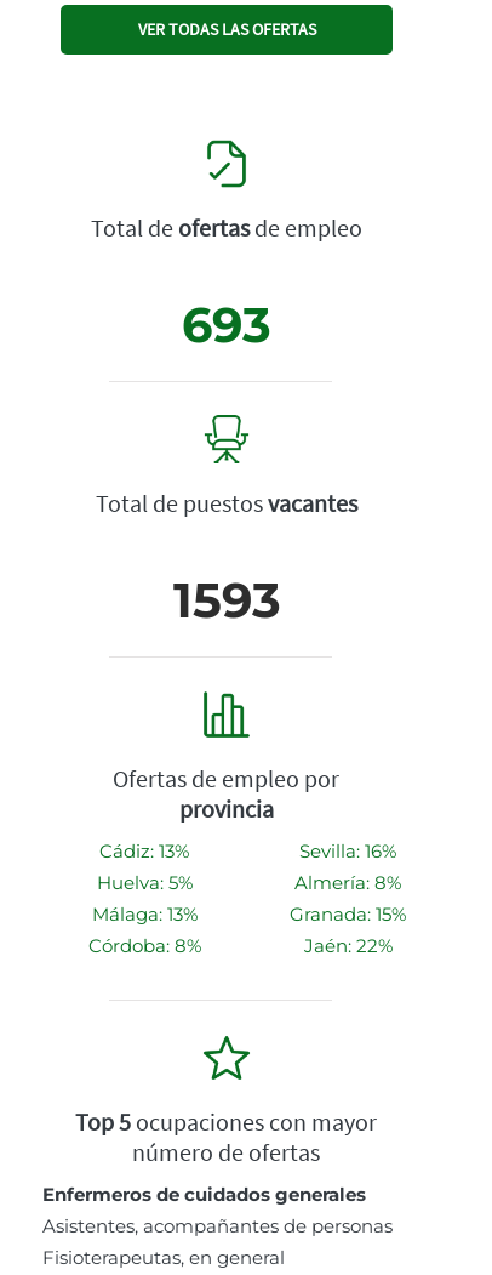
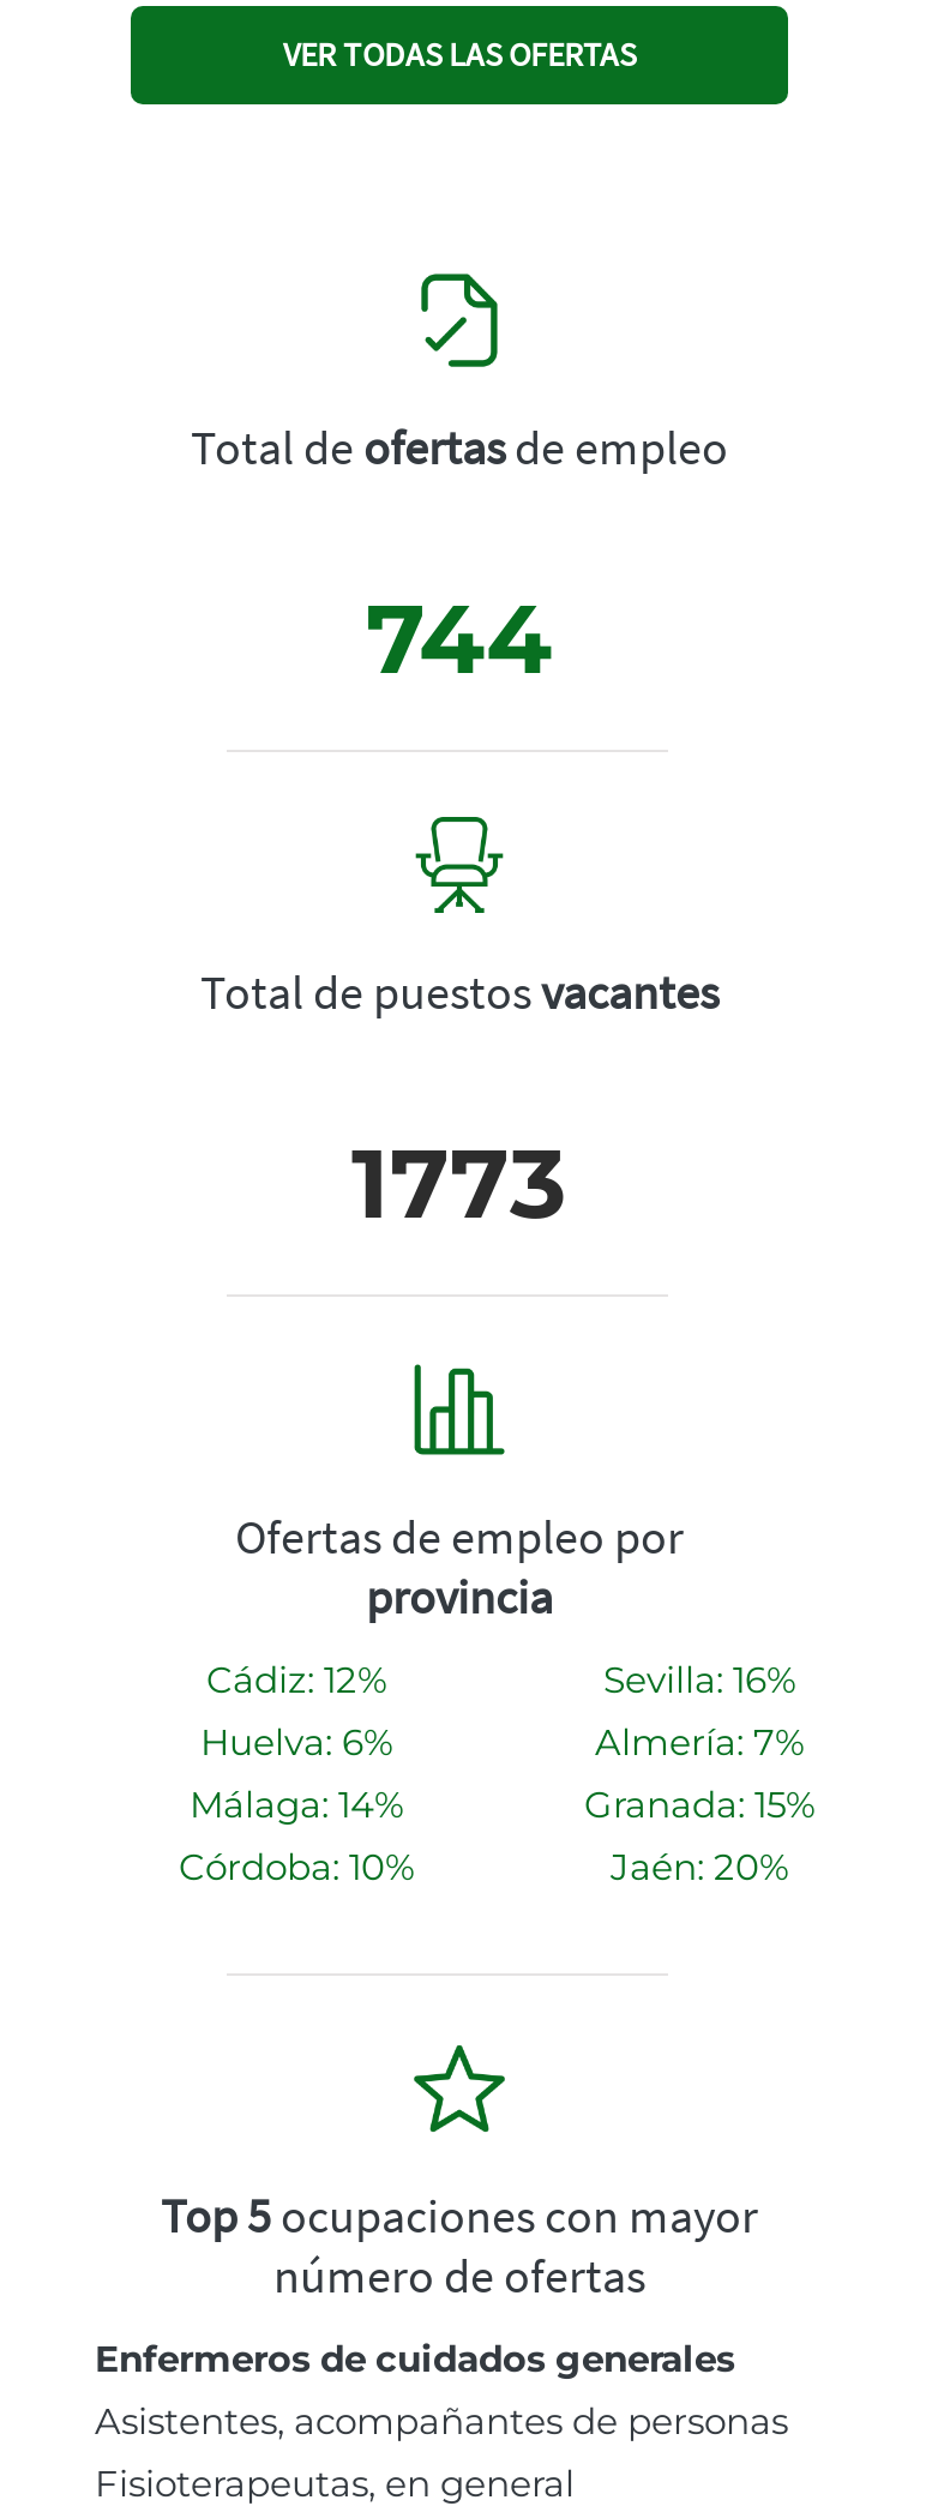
[182,295,271,354] 693 -> [366,580,553,697] 744
[173,570,281,630] 1593 -> [351,1125,567,1242] 1773
[99,840,189,863] Cádiz: 13% -> [206,1657,386,1703] Cádiz: 12%
[96,871,192,894] Huelva: 5% -> [200,1720,392,1765] Huelva: 6%
[294,871,401,894] Almería: 8% -> [595,1720,804,1765] Almería: 7%
[91,903,197,926] Málaga: 13% -> [190,1782,403,1827] Málaga: 14%
[88,934,201,957] Córdoba: 8% -> [179,1844,414,1890] Córdoba: 10%
[304,934,392,957] Jaén: 22% -> [611,1844,788,1890] Jaén: 20%

